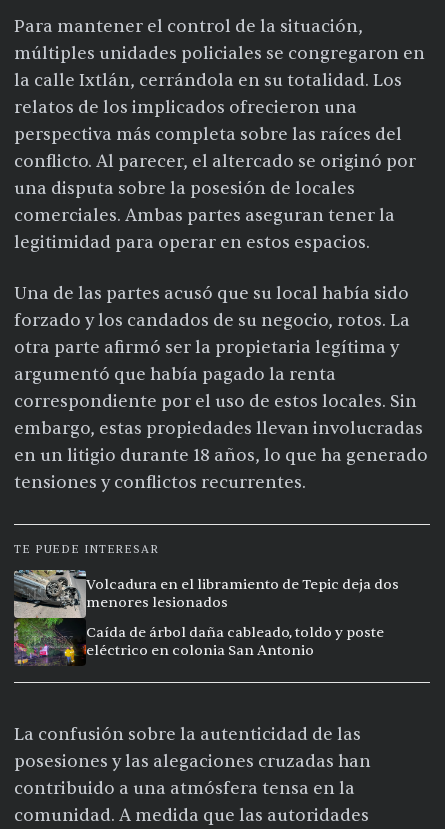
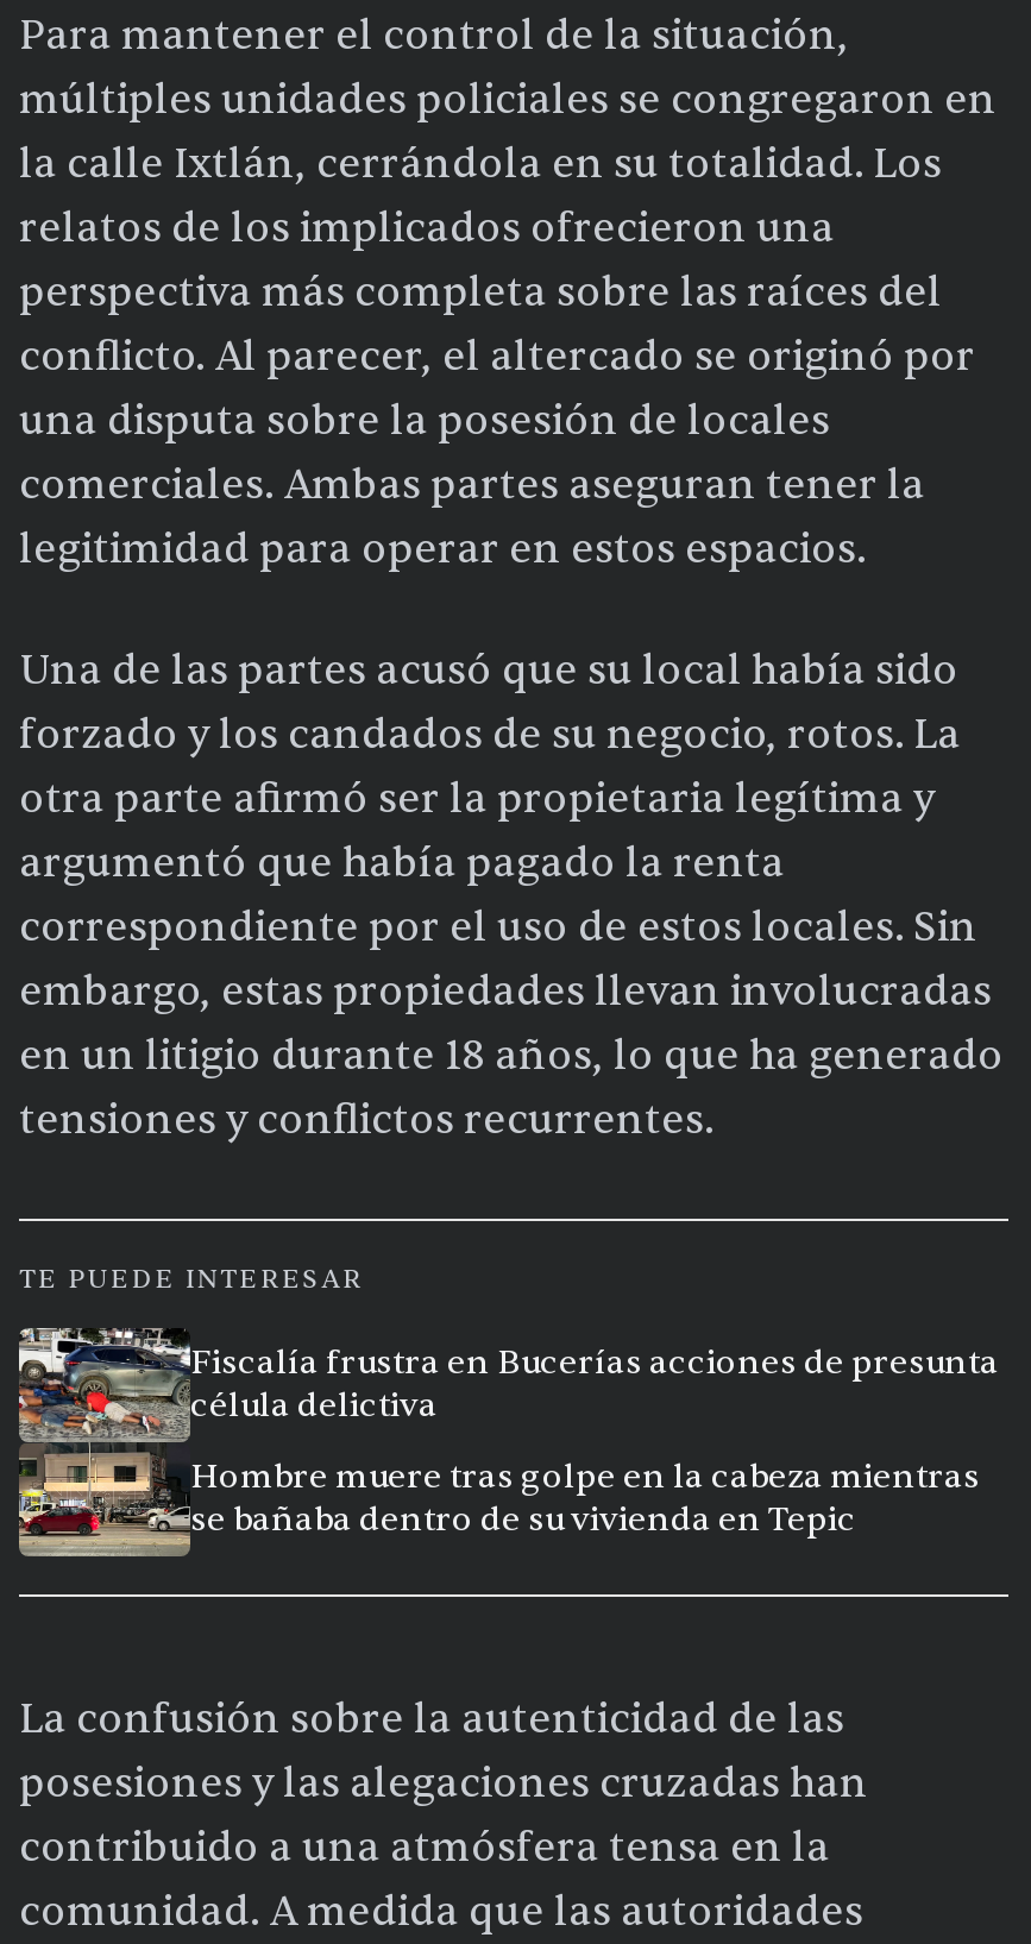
[13,569,399,667] [image] | Volcadura en el libramiento de Tepic deja dos | menores lesionados -> [17,1326,999,1559] [image] | Fiscalía frustra en Bucerías acciones de presunta | célula delictiva
[86,624,384,659] Caída de árbol daña cableado, toldo y poste | eléctrico en colonia San Antonio -> [190,1457,980,1540] Hombre muere tras golpe en la cabeza mientras | se bañaba dentro de su vivienda en Tepic

